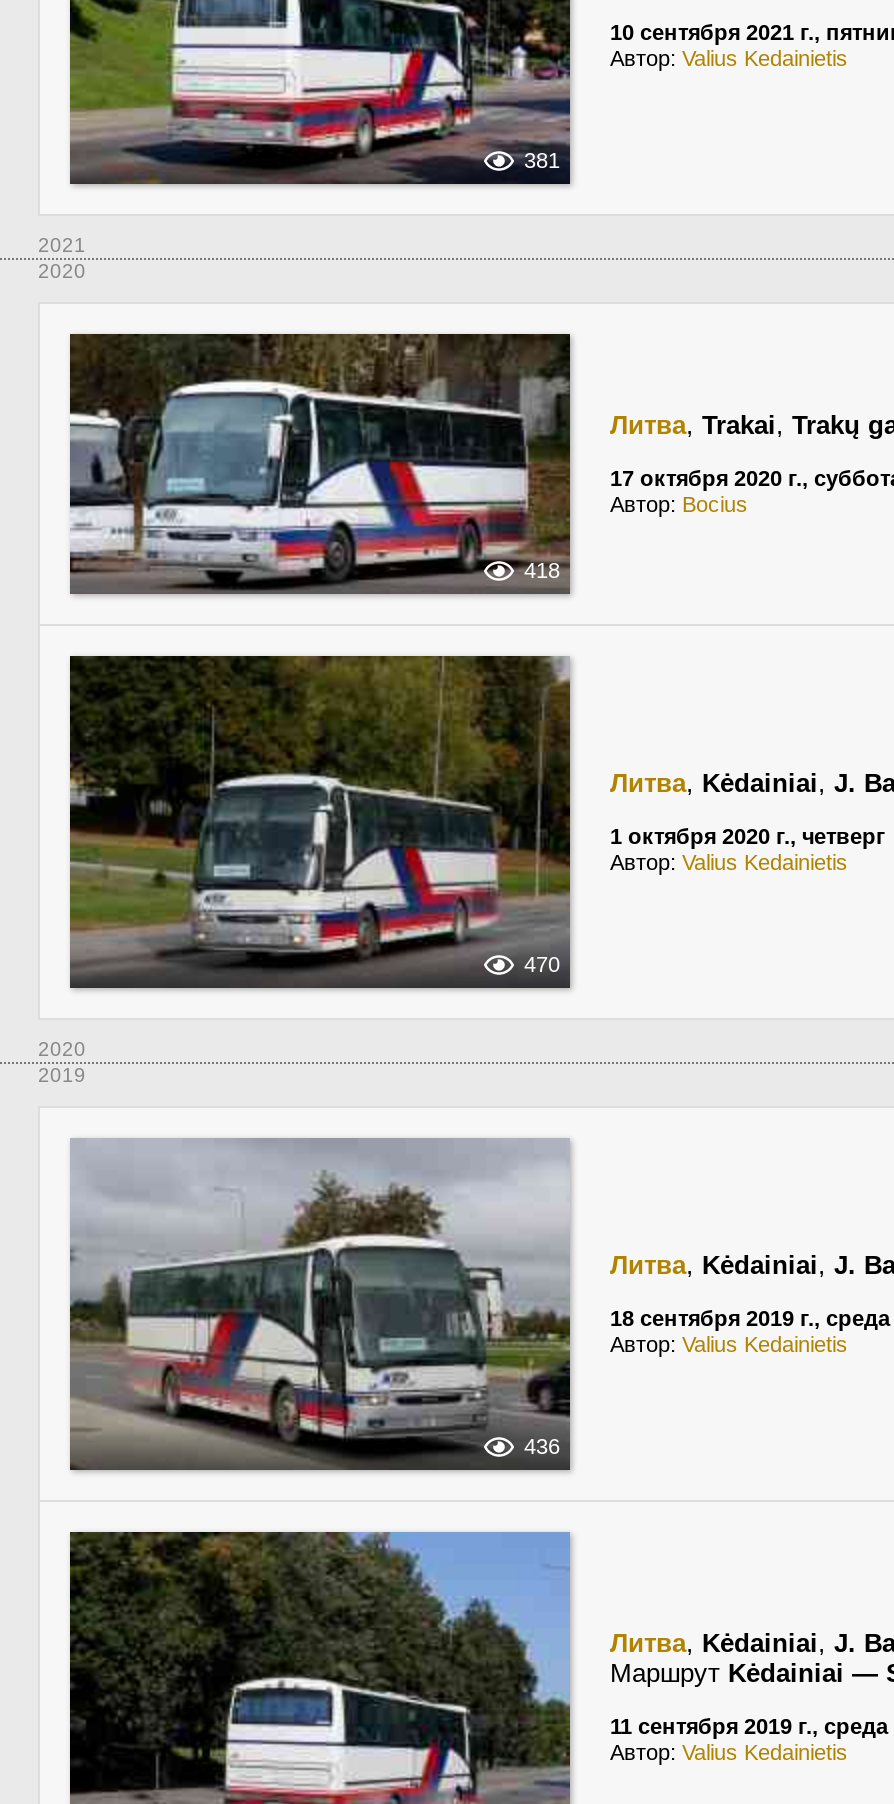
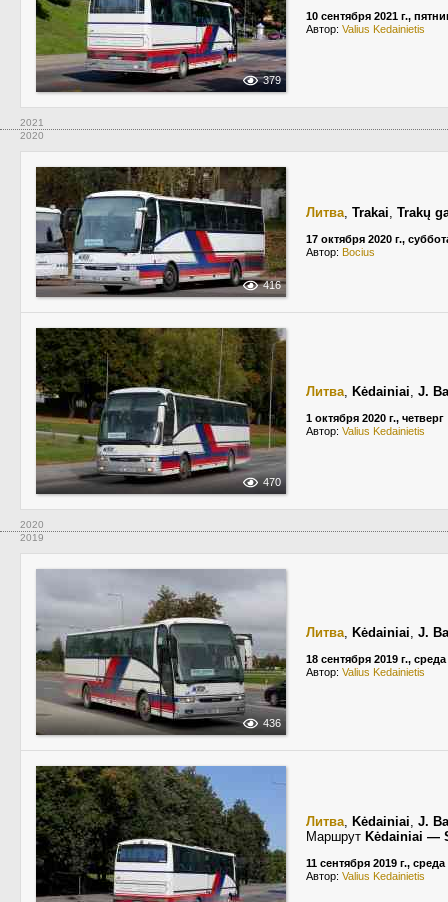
[524,148,560,172] 381 -> [263,74,281,86] 379
[524,558,560,582] 418 -> [263,279,281,291] 416

